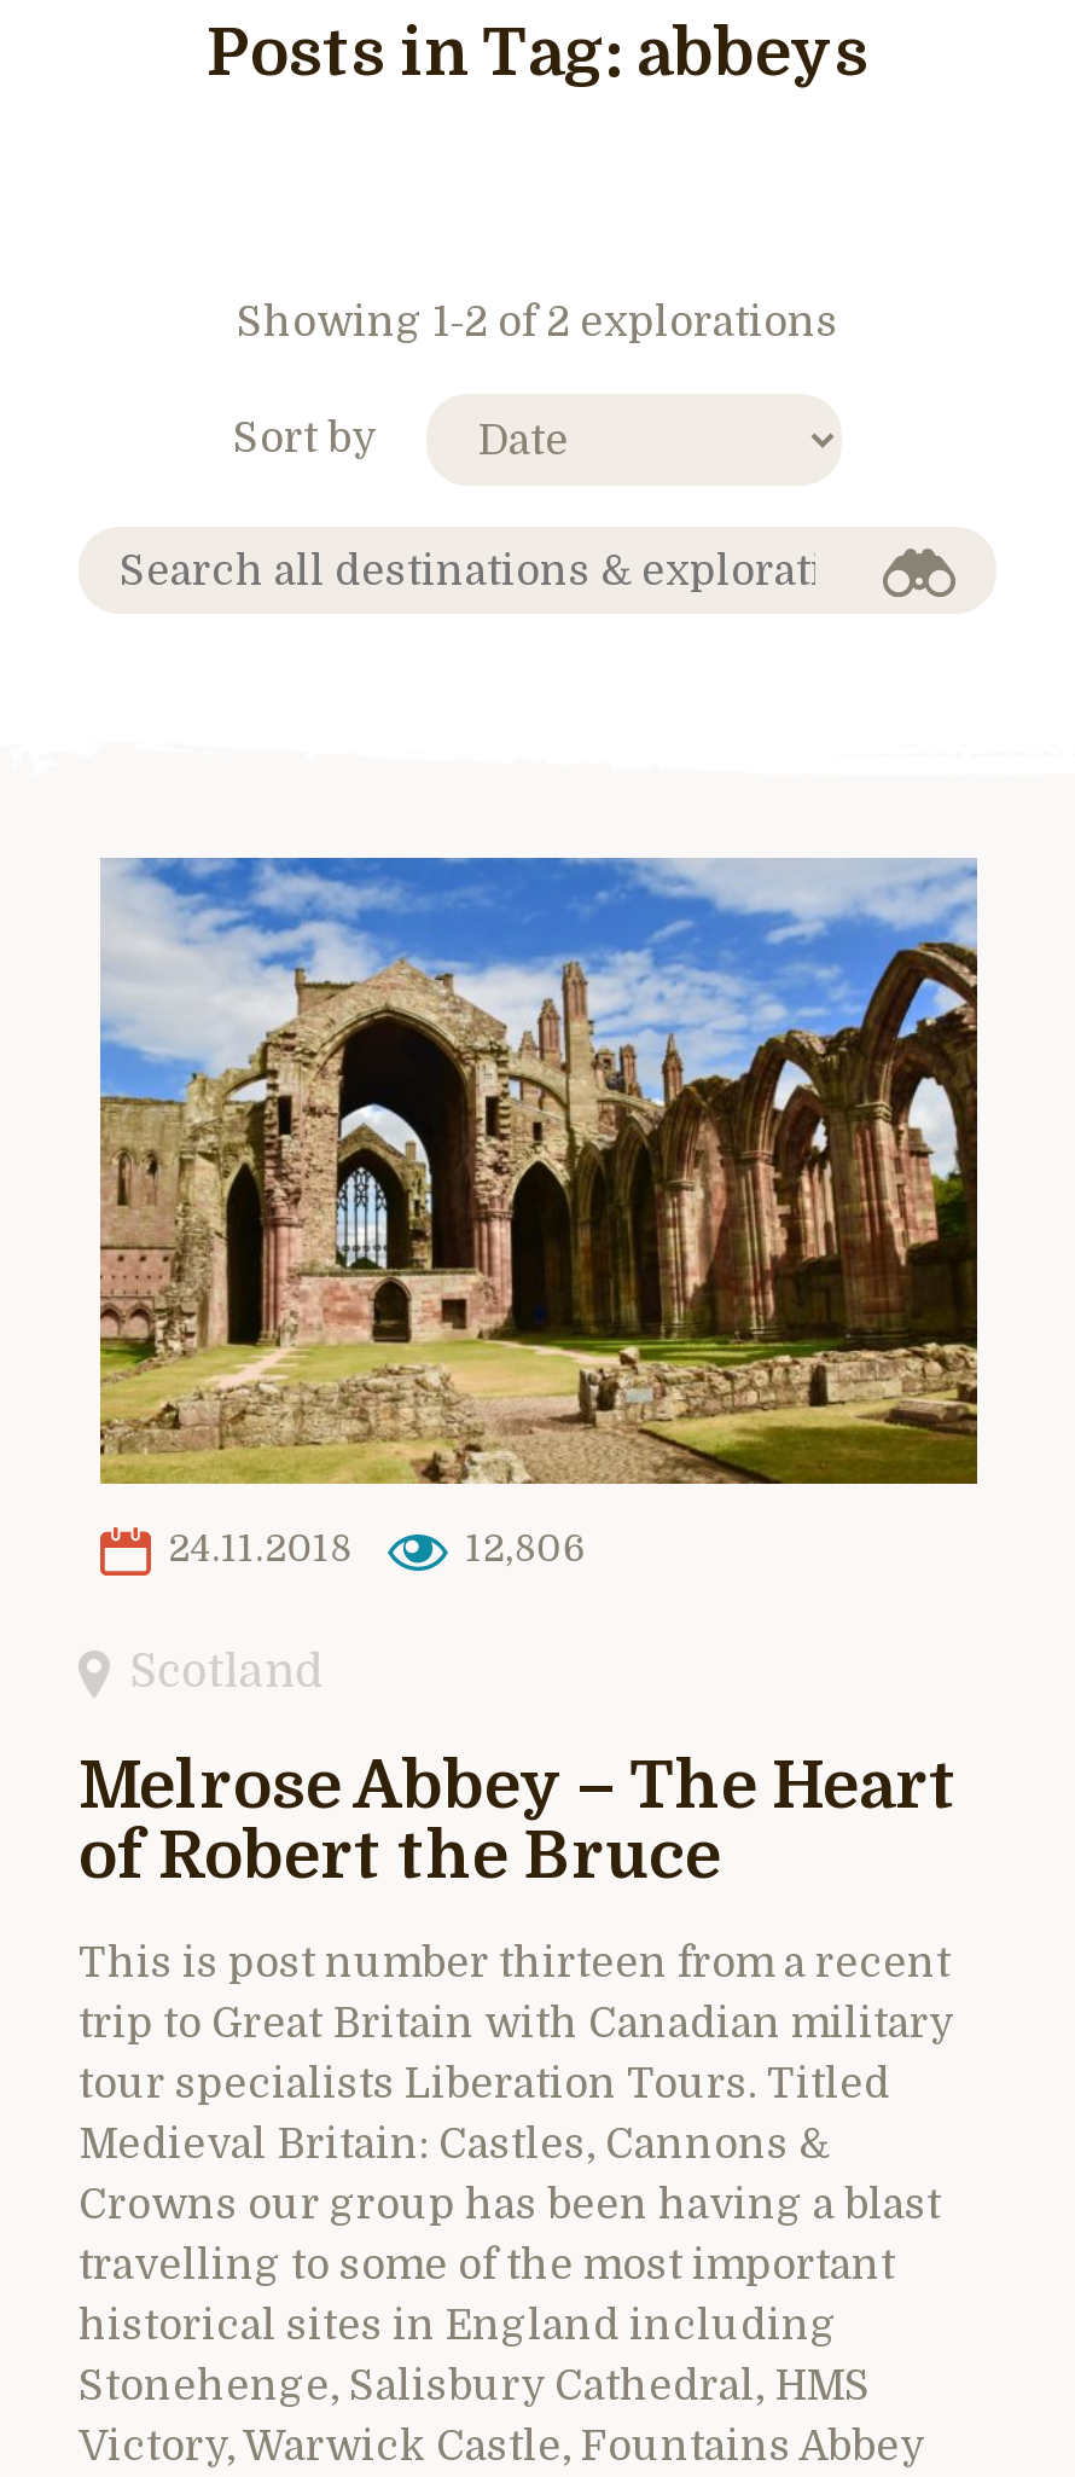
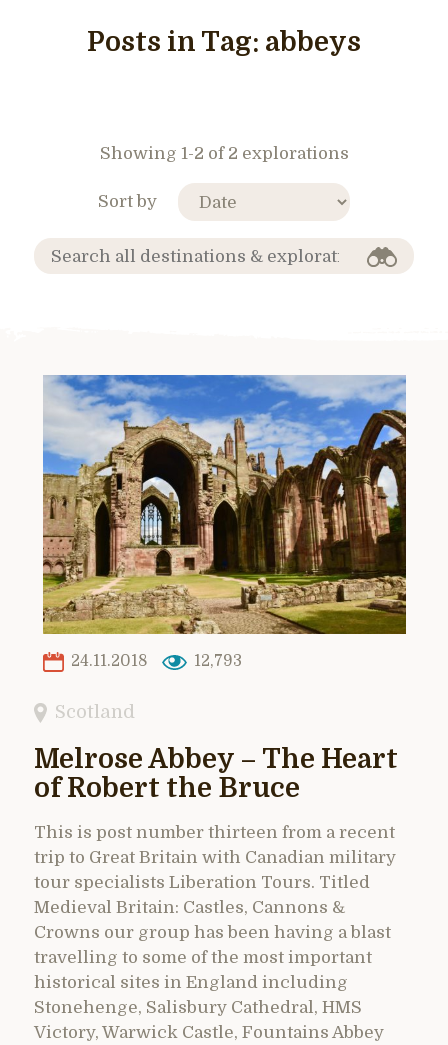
[456,1528,584,1572] 12,806 -> [190,652,242,670] 12,793

